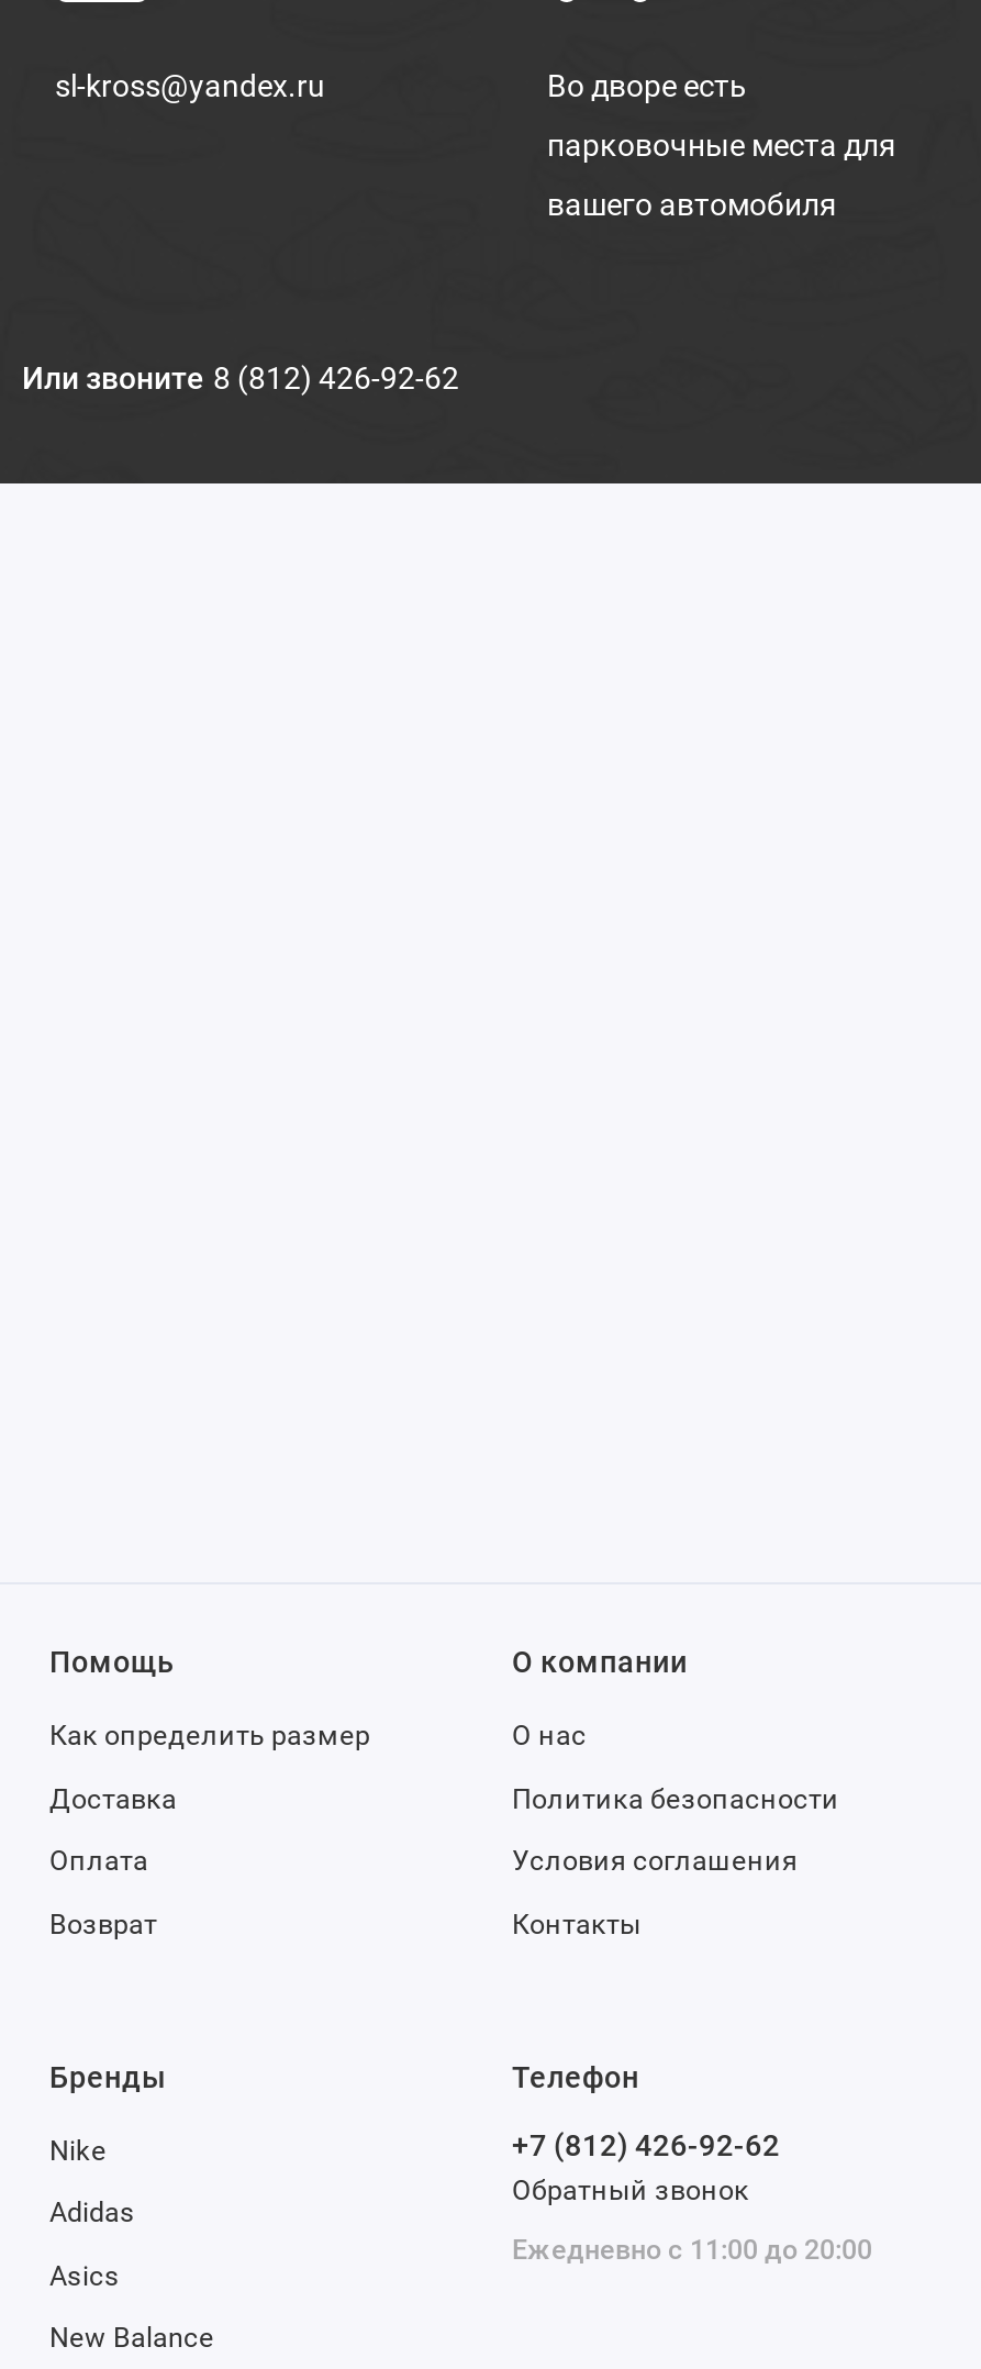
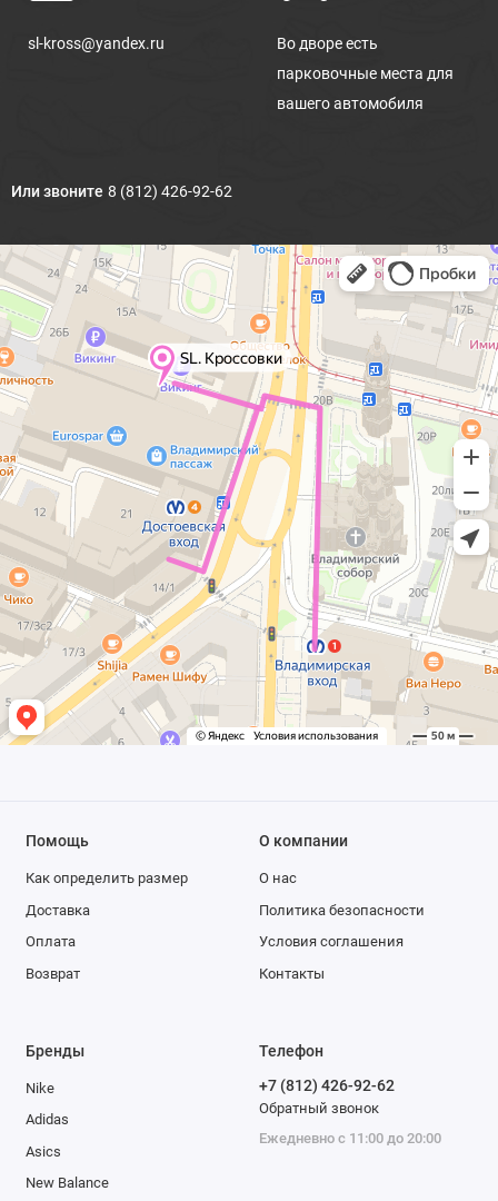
none -> [3,244,495,746] [image]

